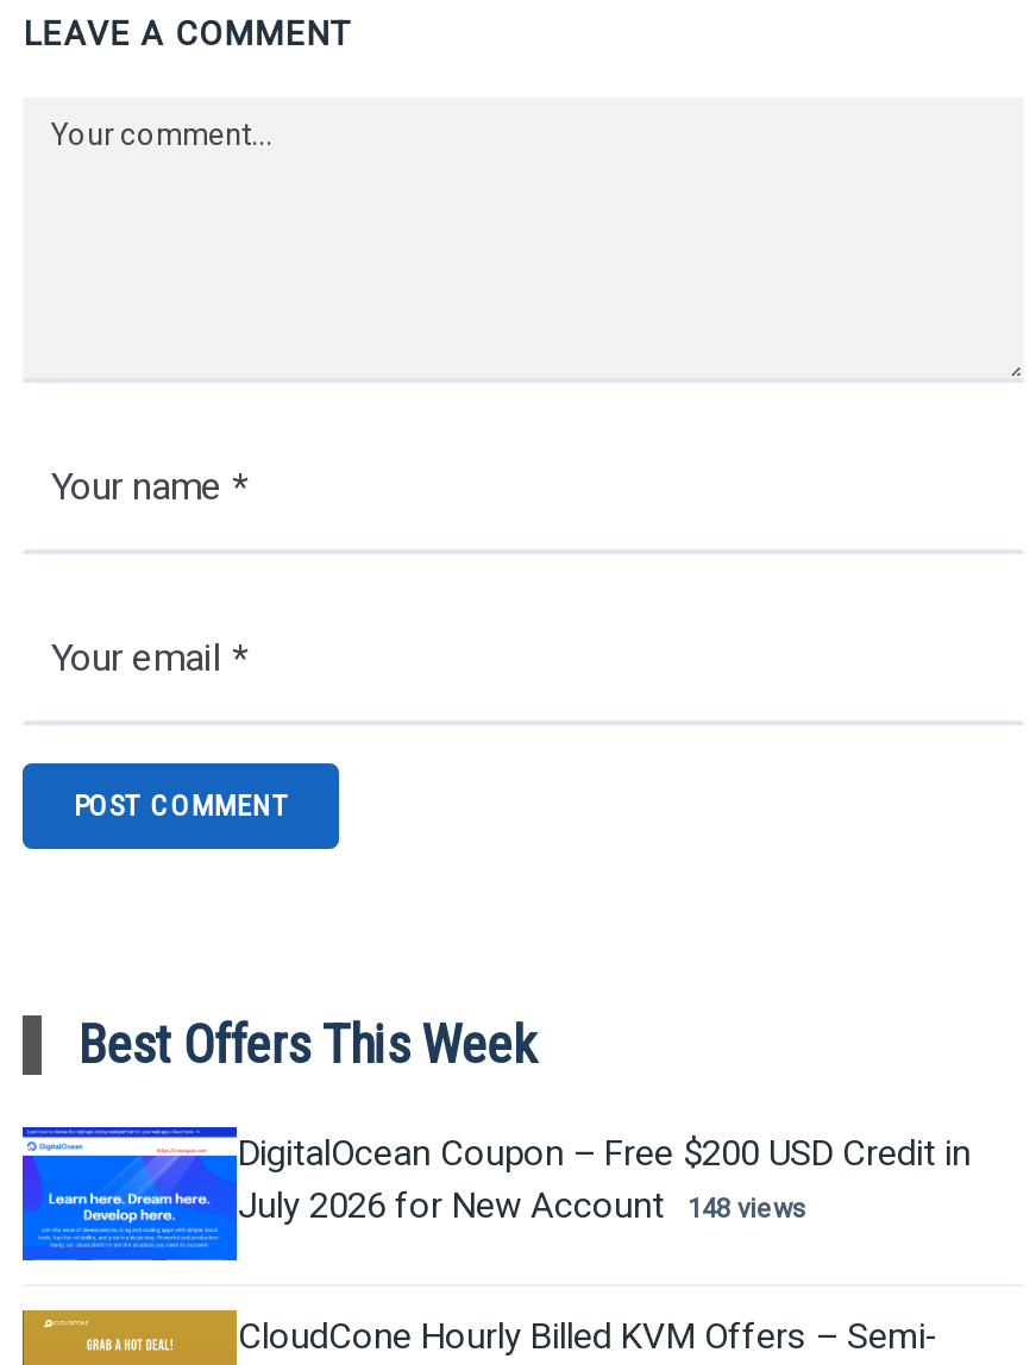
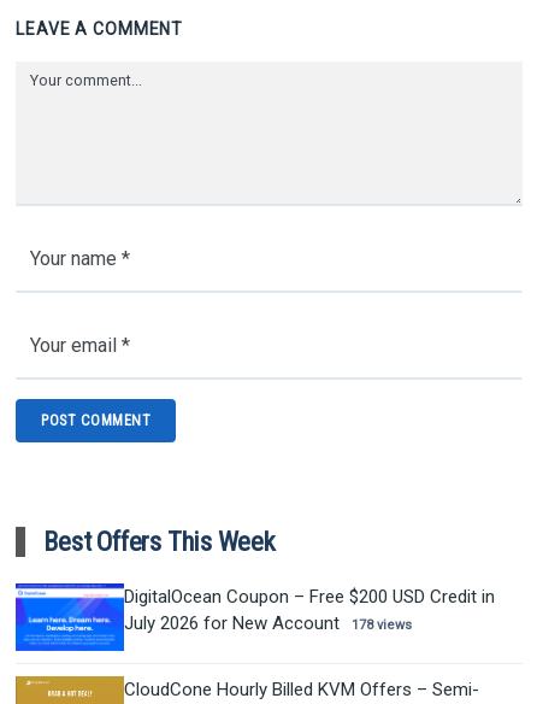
[238,1183,806,1226] July 2026 for New Account 148 views -> [124,612,412,634] July 2026 for New Account 178 views

